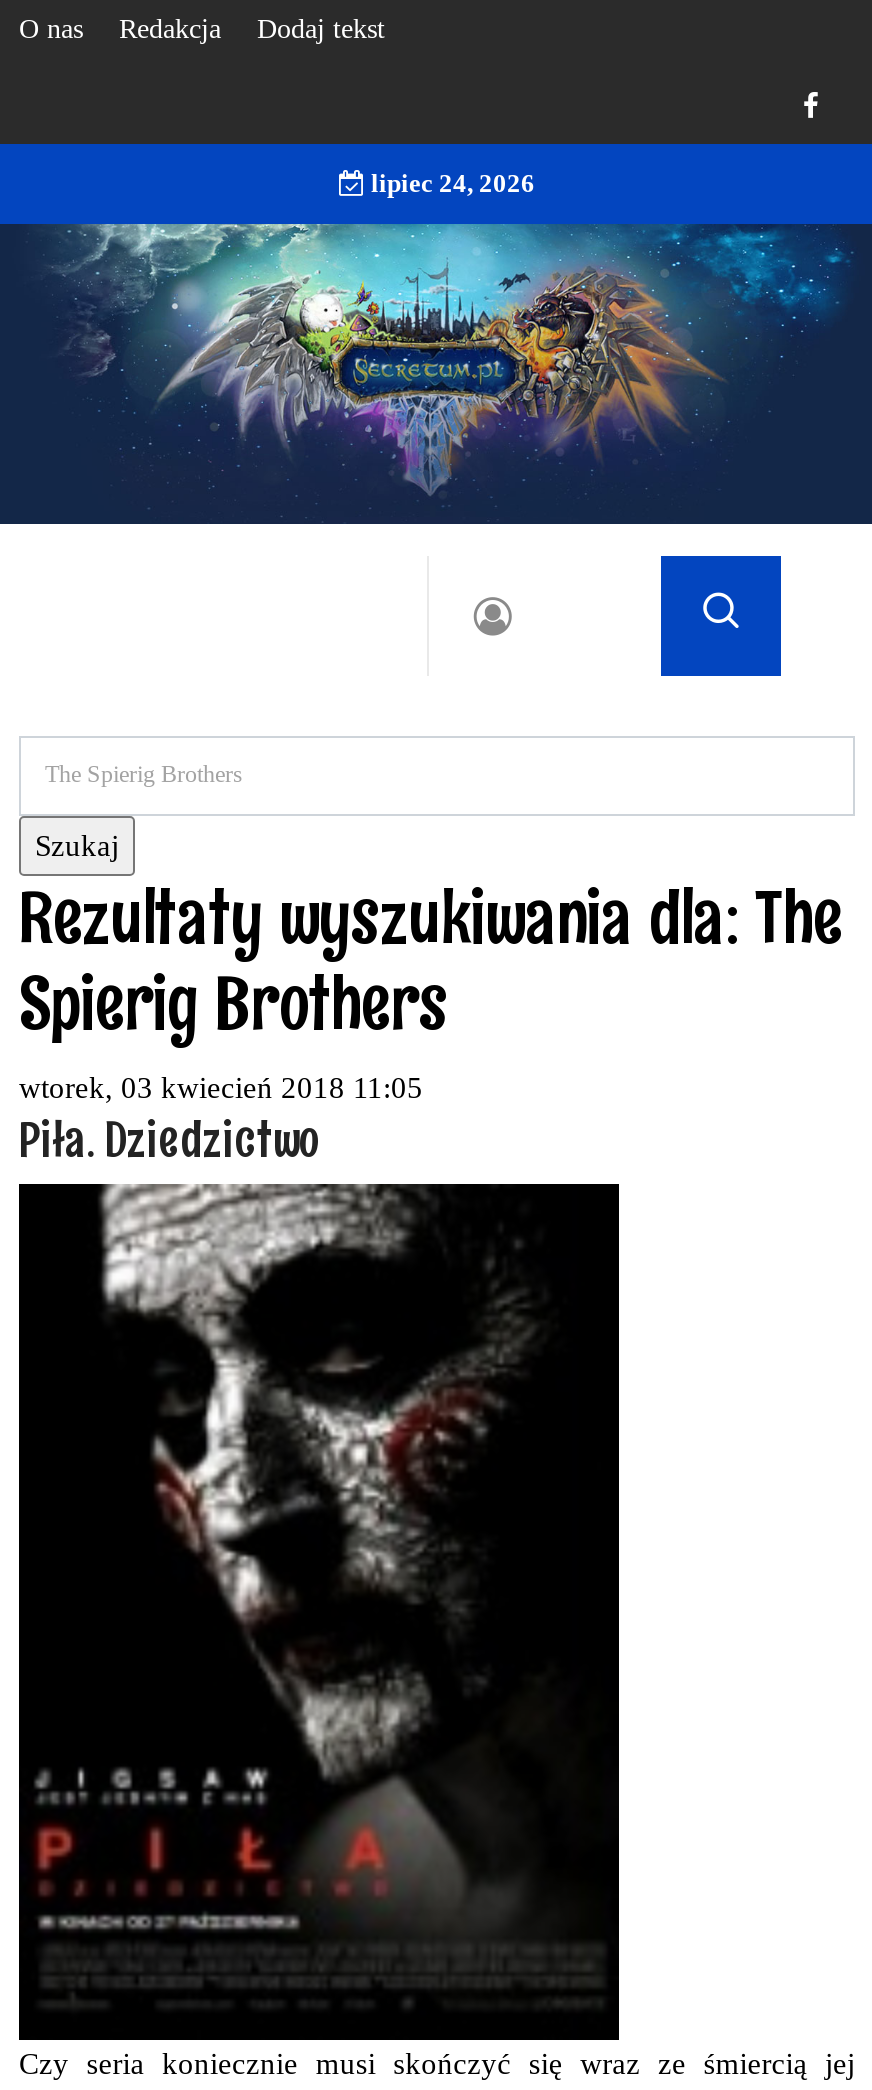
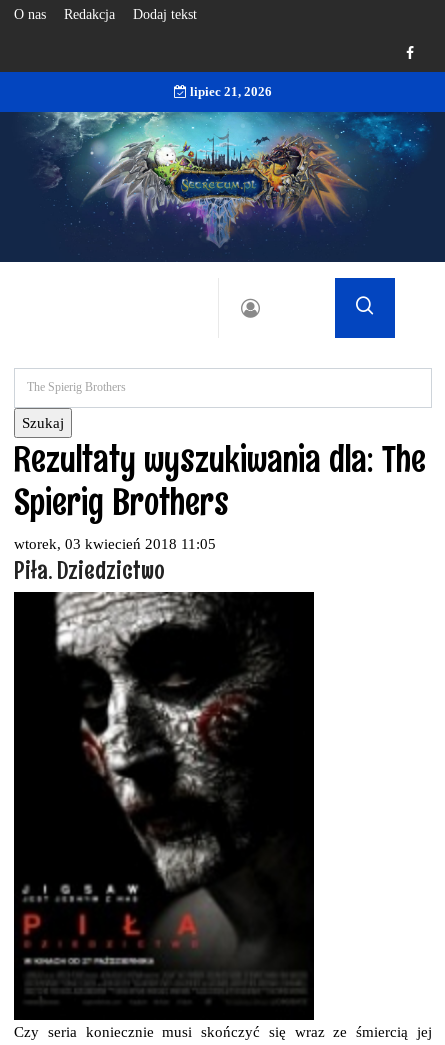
[365,168,535,198] lipiec 24, 2026 -> [187,84,272,99] lipiec 21, 2026

